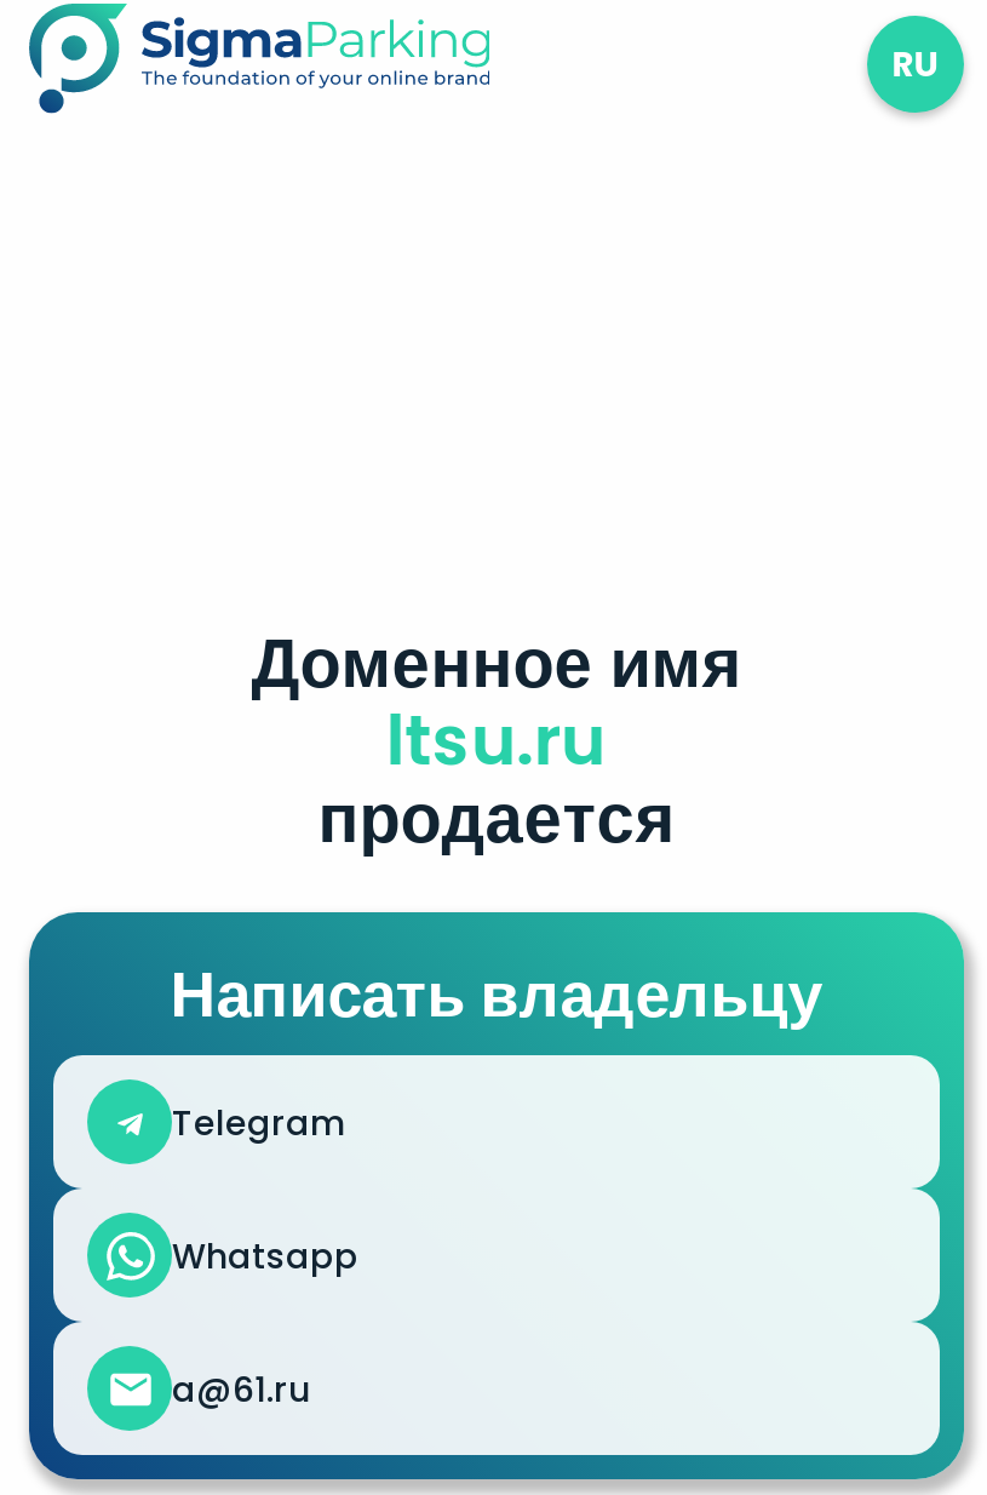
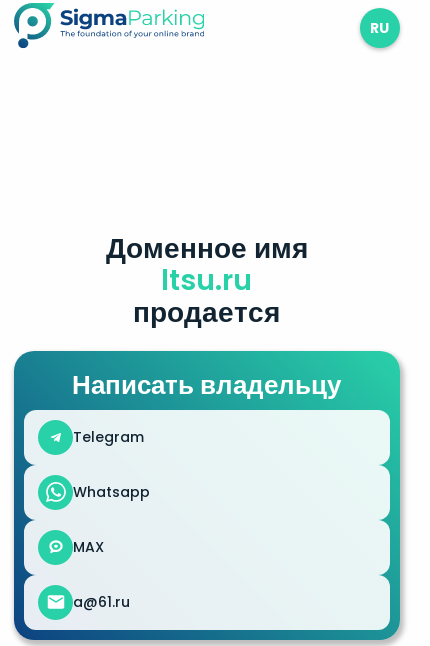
moved [170,615,822,1279] -> [72,228,341,502]: Доменное имя | ltsu.ru | продается | Написать владельцу | Telegram | Whatsapp
none -> [73,537,104,557] MAX

